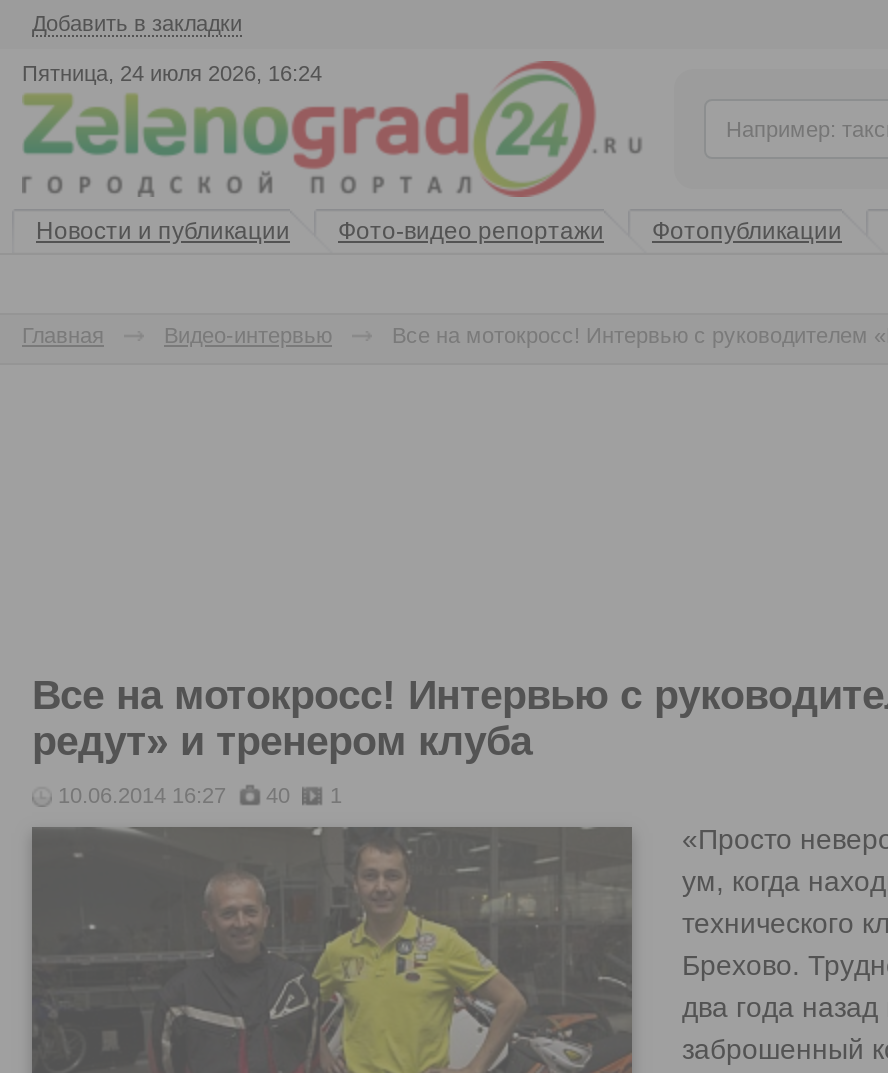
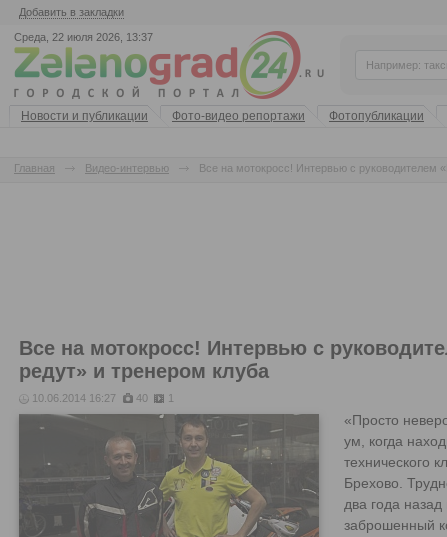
[22,61,322,85] Пятница, 24 июля 2026, 16:24 -> [14,31,153,43] Среда, 22 июля 2026, 13:37

